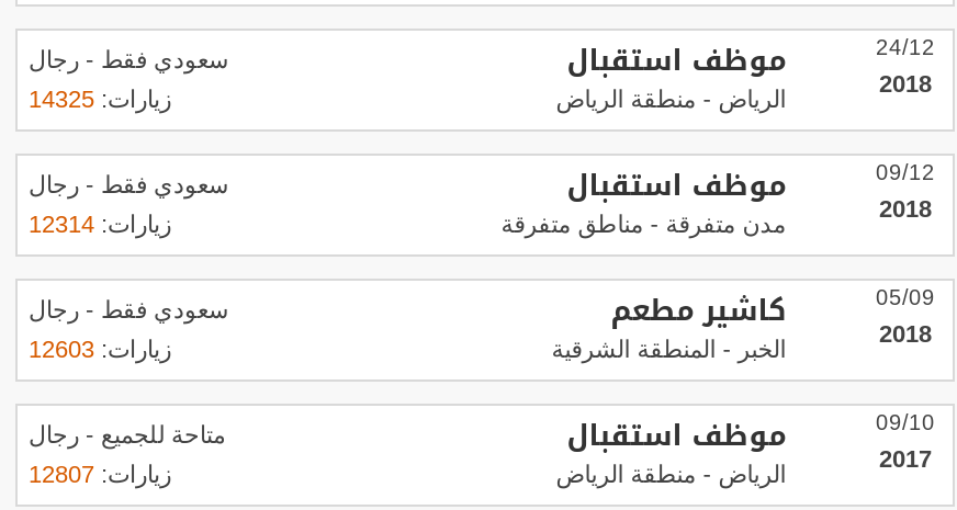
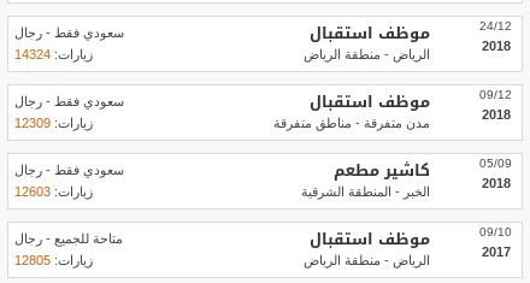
[29,86,171,112] زيارات: 14325 -> [14,47,93,61] زيارات: 14324
[29,211,171,237] زيارات: 12314 -> [14,116,93,130] زيارات: 12309
[29,461,171,487] زيارات: 12807 -> [14,253,93,267] زيارات: 12805

